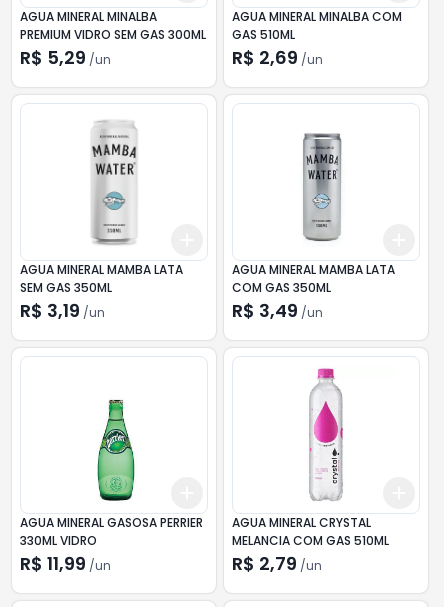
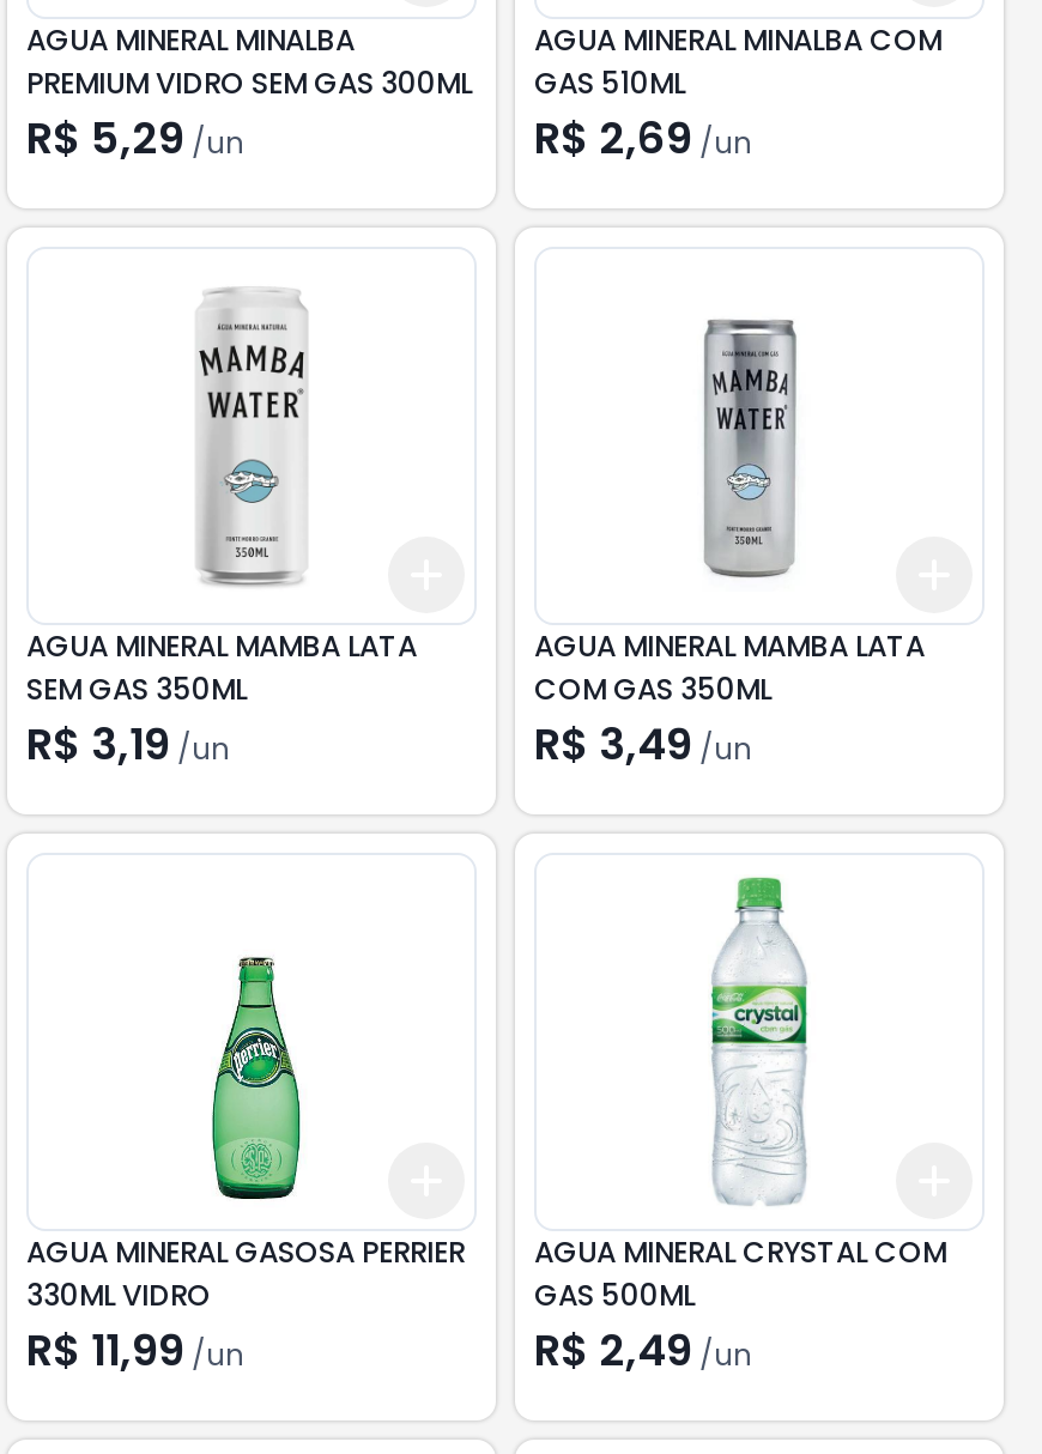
[232,366,389,576] [image] | AGUA MINERAL CRYSTAL | MELANCIA COM GAS 510ML | R$ 2,79 / un -> [534,874,946,1380] [image] | AGUA MINERAL CRYSTAL COM | GAS 500ML | R$ 2,49 / un

